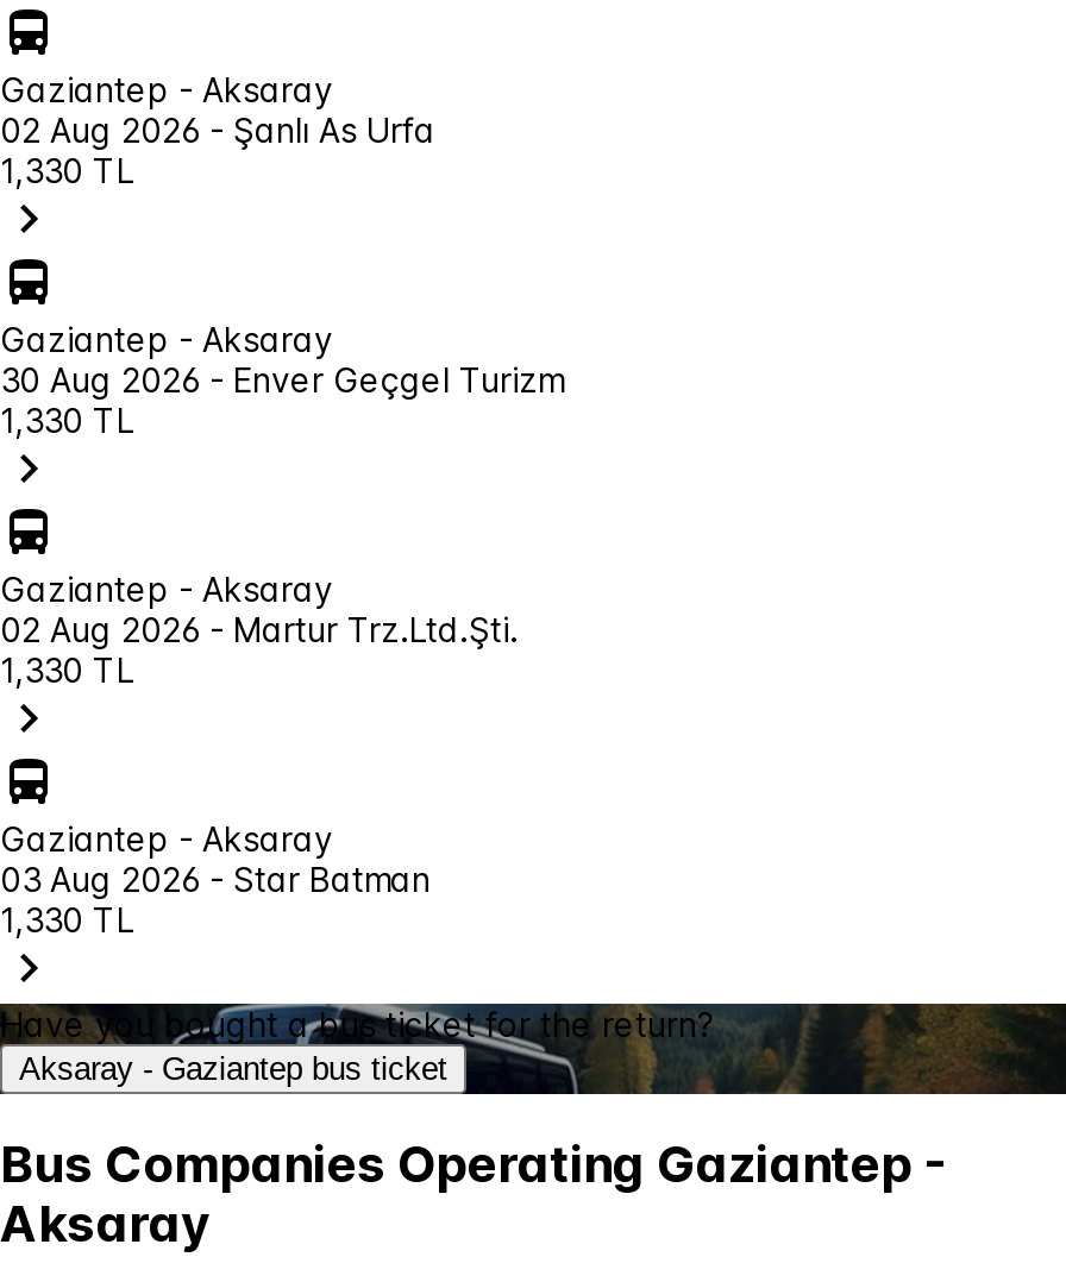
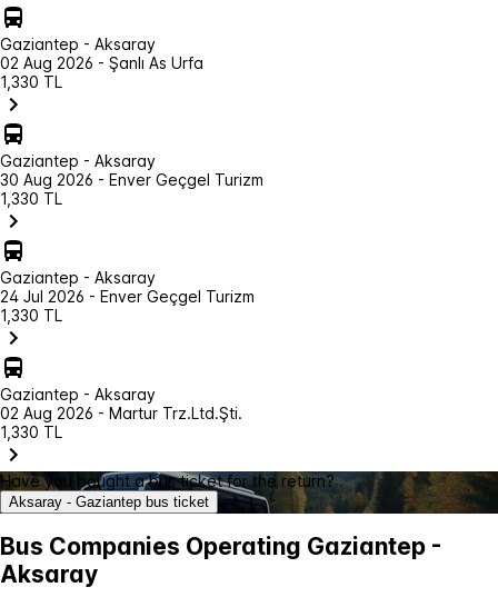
moved [0,608,519,648] -> [0,403,242,422]: 02 Aug 2026 - Martur Trz.Ltd.Şti.
none -> [0,286,255,305] 24 Jul 2026 - Enver Geçgel Turizm
[0,857,431,898] 03 Aug 2026 - Star Batman -> none

